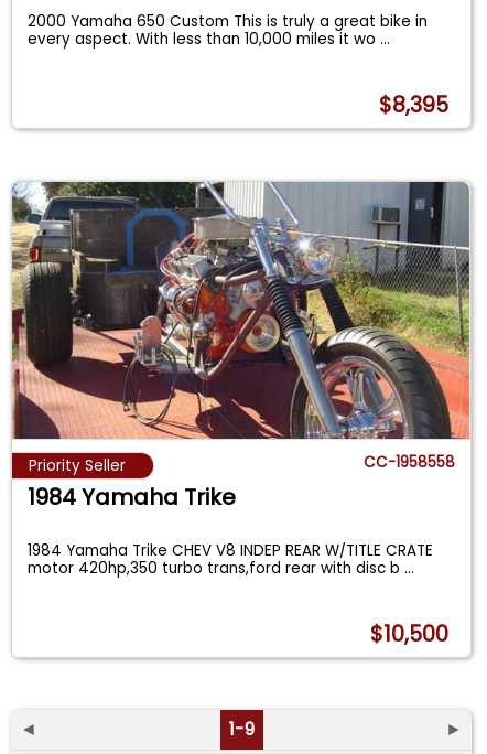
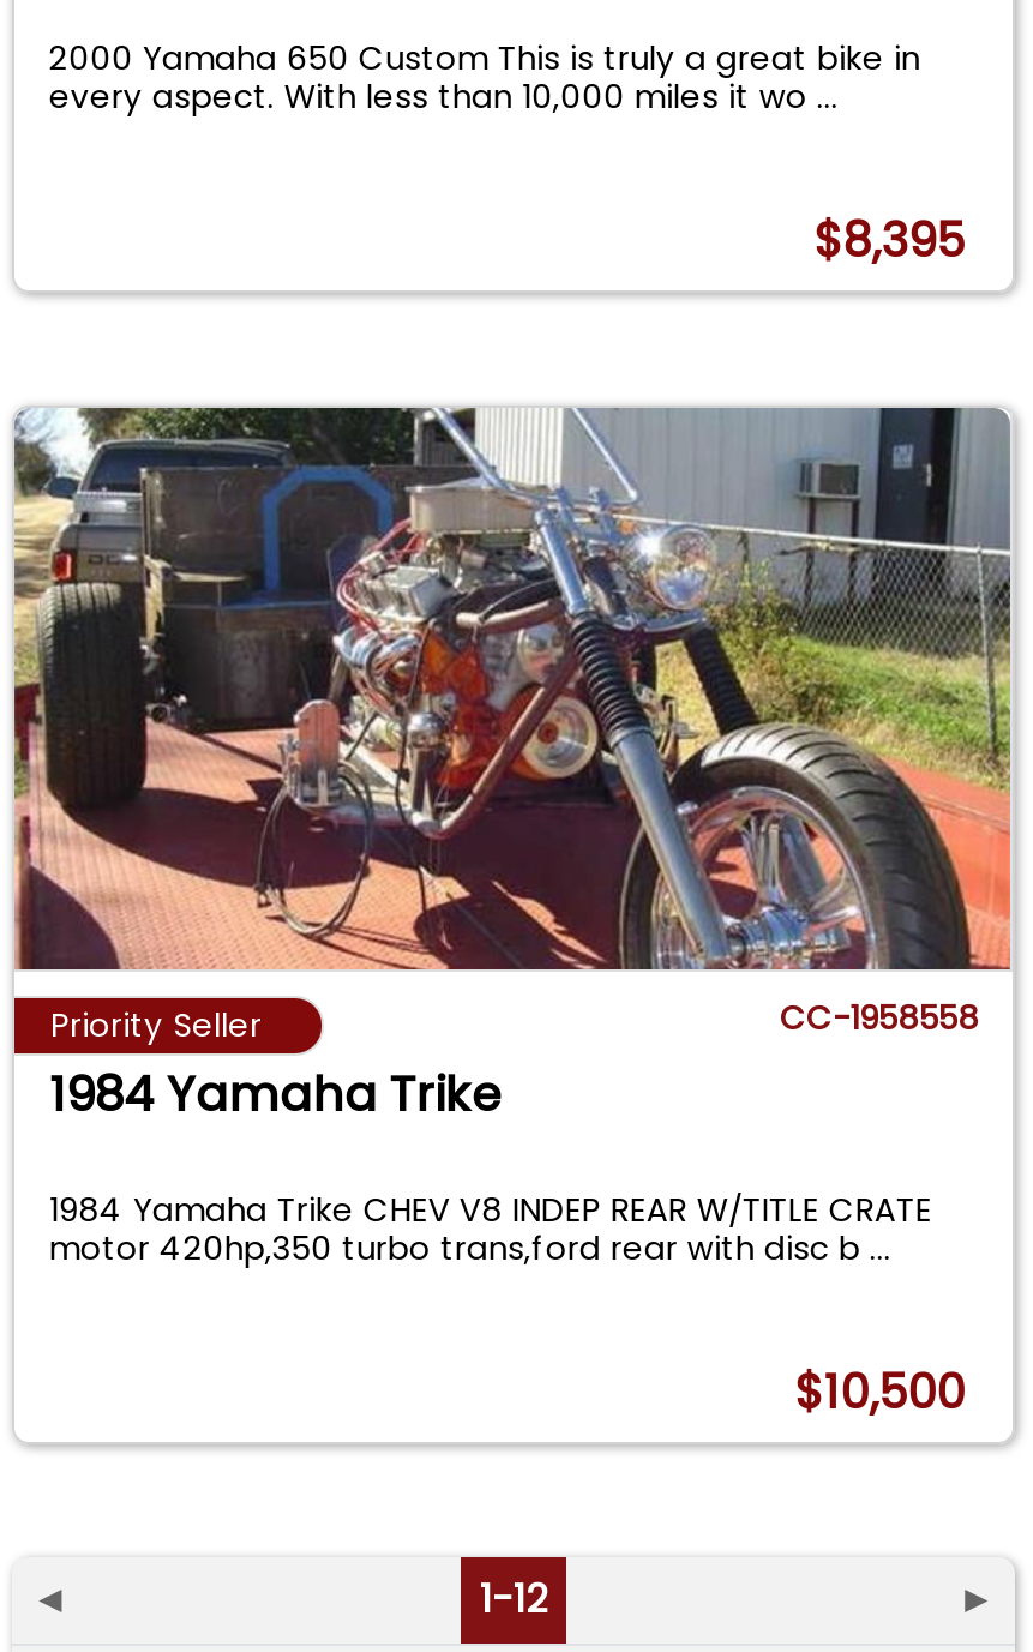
[229,717,254,742] 1-9 -> [480,1572,547,1627] 1-12

